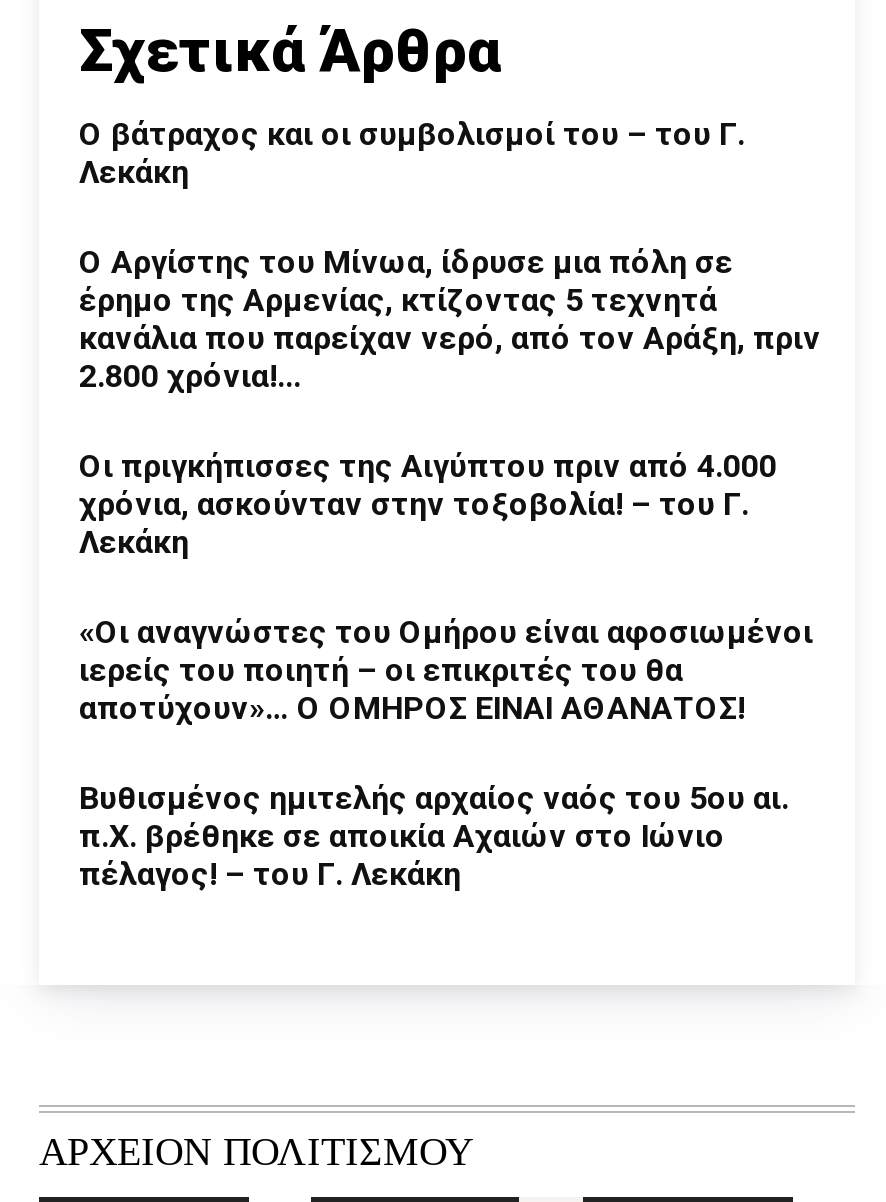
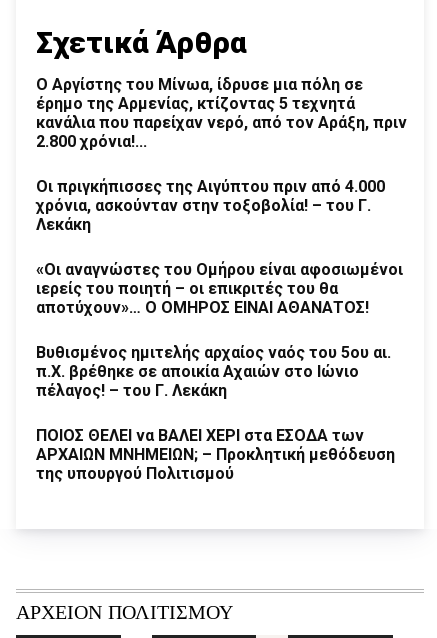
[79,114,745,190] Ο βάτραχος και οι συμβολισμοί του – του Γ. | Λεκάκη -> none
moved [79,242,821,892] -> [36,75,407,400]: Ο Αργίστης του Μίνωα, ίδρυσε μια πόλη σε | έρημο της Αρμενίας, κτίζοντας 5 τεχνητά | κανάλια που παρείχαν νερό, από τον Αράξη, πριν | ... | π.Χ. βρέθηκε σε αποικία Αχαιών στο Ιώνιο | πέλαγος! – του Γ. Λεκάκη
none -> [36,426,395,483] ΠΟΙΟΣ ΘΕΛΕΙ να ΒΑΛΕΙ ΧΕΡΙ στα ΕΣΟΔΑ των | ΑΡΧΑΙΩΝ ΜΝΗΜΕΙΩΝ; – Προκλητική μεθόδευση | της υπουργού Πολιτισμού

